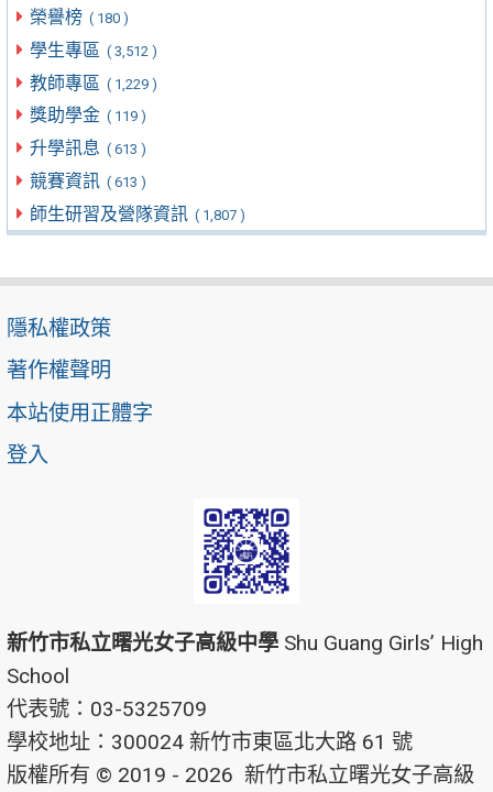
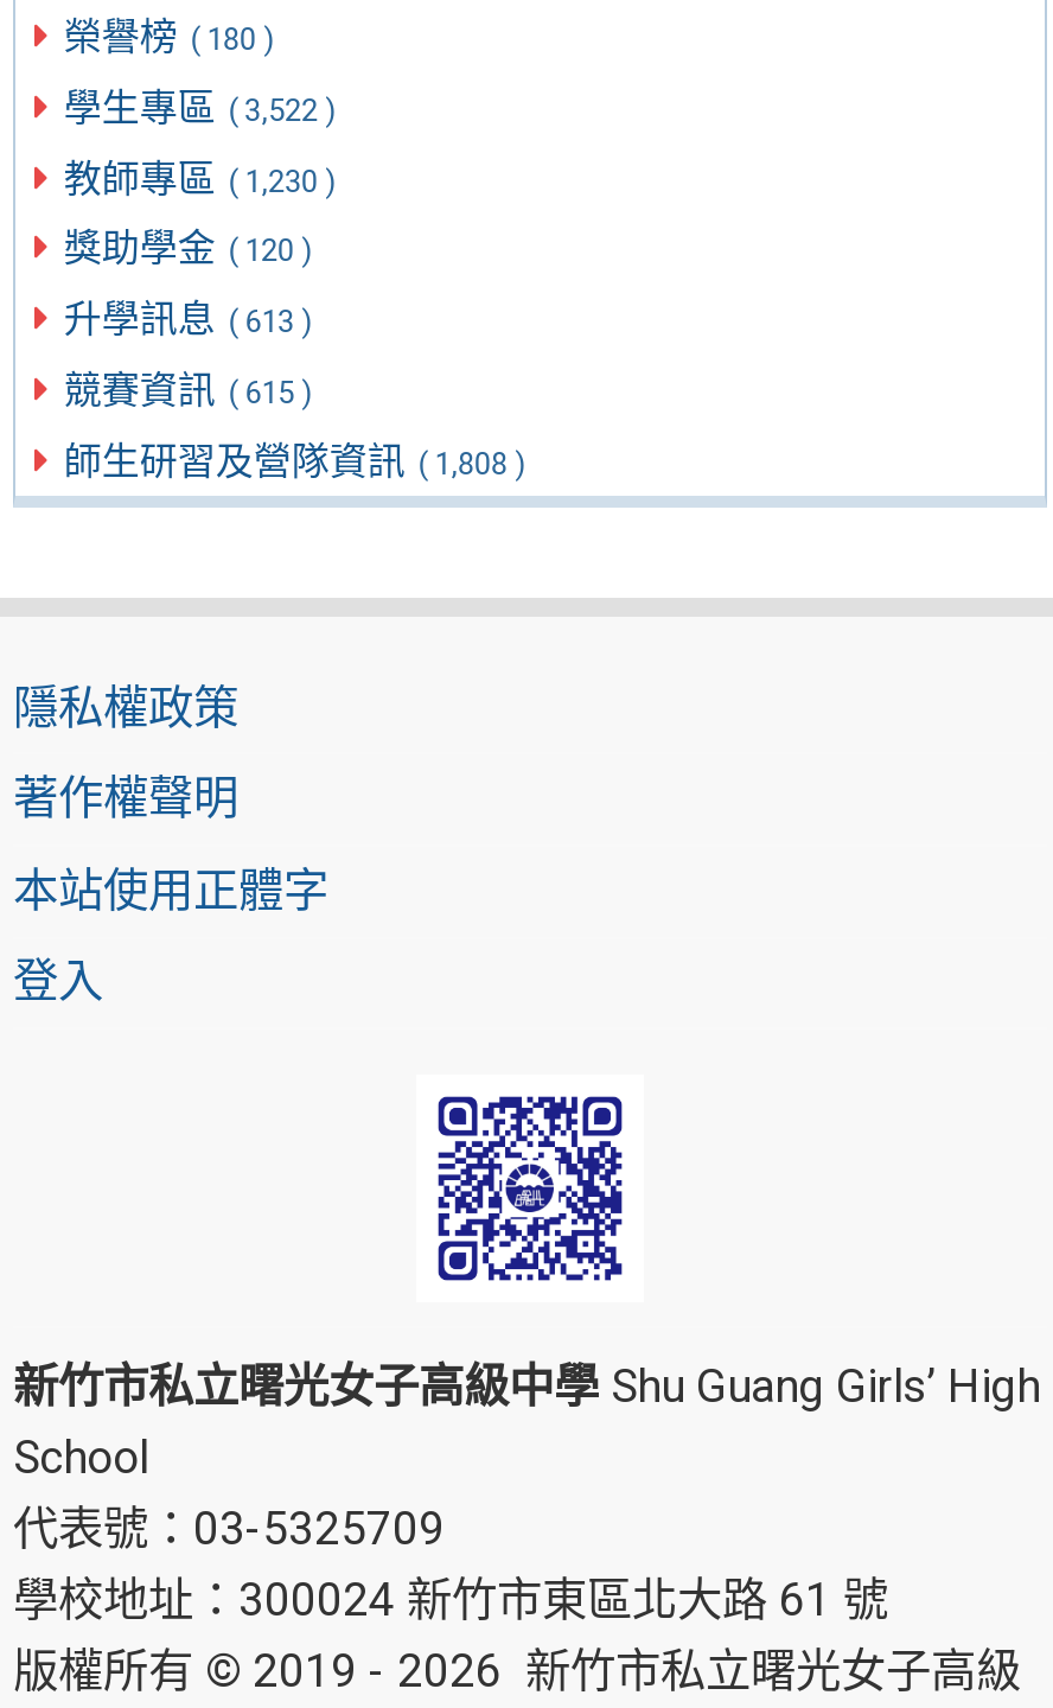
[30,39,157,60] 學生專區 ( 3,512 ) -> [64,85,337,130] 學生專區 ( 3,522 )
[30,72,157,93] 教師專區 ( 1,229 ) -> [64,156,337,201] 教師專區 ( 1,230 )
[30,105,146,126] 獎助學金 ( 119 ) -> [64,226,314,271] 獎助學金 ( 120 )
[30,170,146,191] 競賽資訊 ( 613 ) -> [64,367,314,413] 競賽資訊 ( 615 )
[30,203,245,224] 師生研習及營隊資訊 ( 1,807 ) -> [64,438,527,483] 師生研習及營隊資訊 ( 1,808 )

